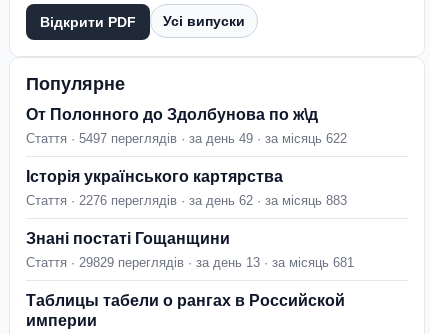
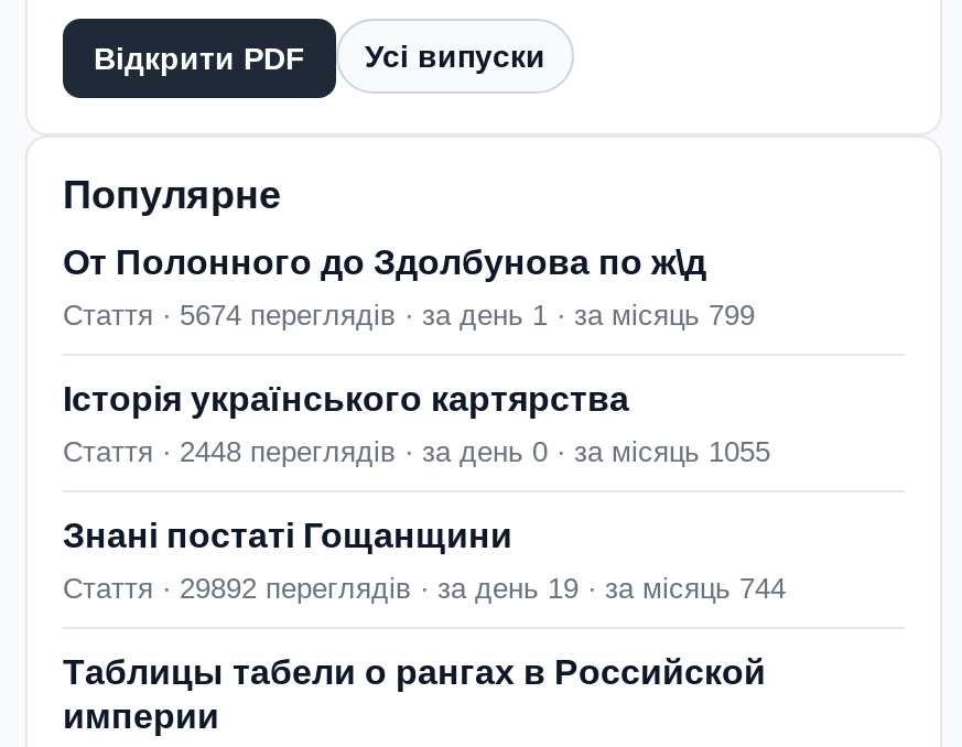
[26,131,347,146] Стаття · 5497 переглядів · за день 49 · за місяць 622 -> [63,299,755,332] Стаття · 5674 переглядів · за день 1 · за місяць 799
[26,193,347,208] Стаття · 2276 переглядів · за день 62 · за місяць 883 -> [63,435,770,468] Стаття · 2448 переглядів · за день 0 · за місяць 1055
[26,255,354,270] Стаття · 29829 переглядів · за день 13 · за місяць 681 -> [63,572,786,605] Стаття · 29892 переглядів · за день 19 · за місяць 744

